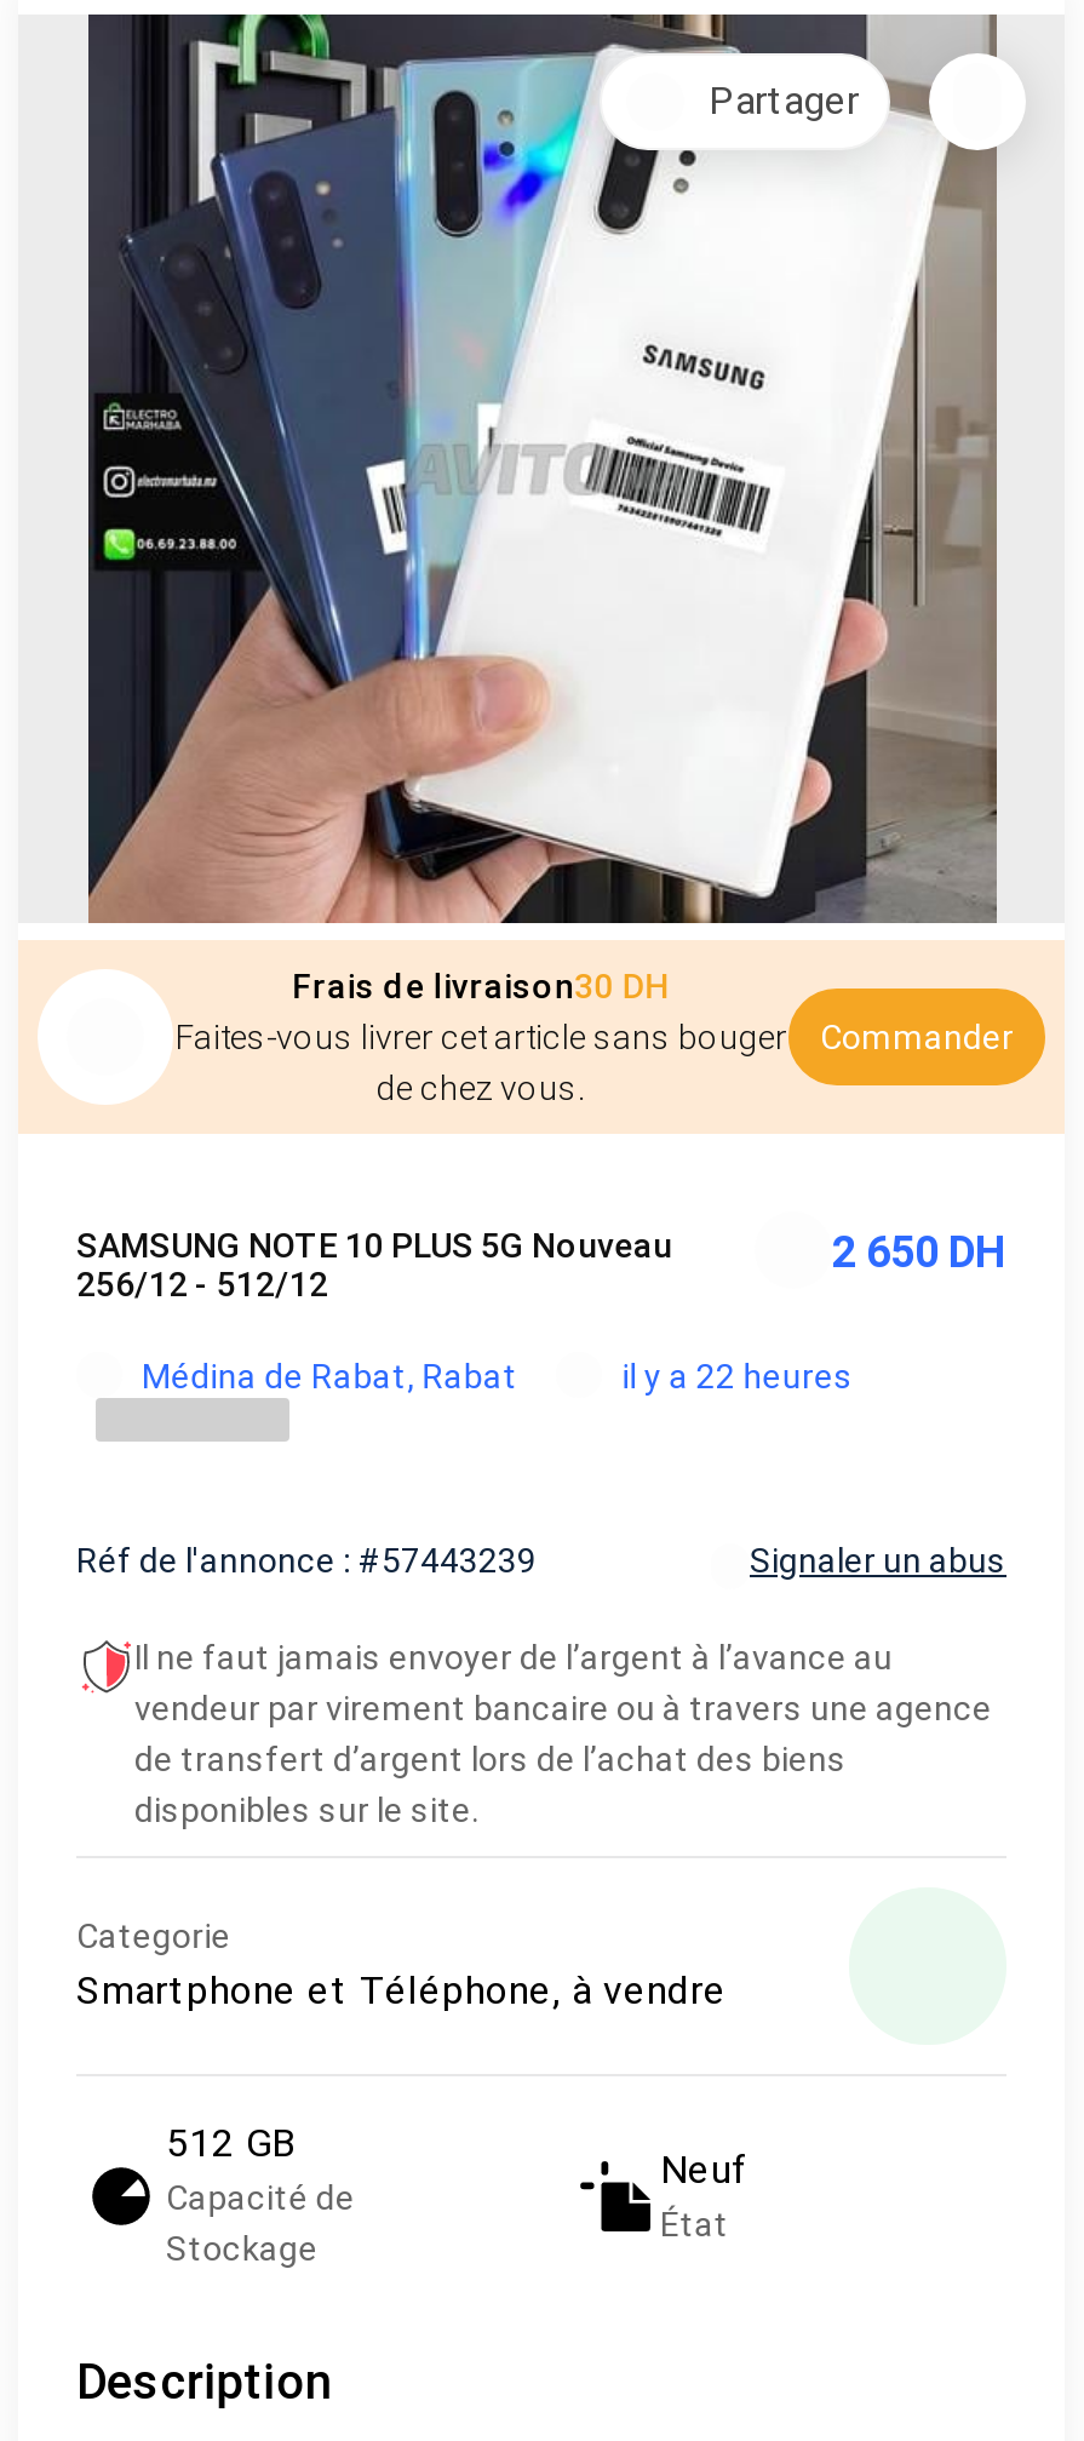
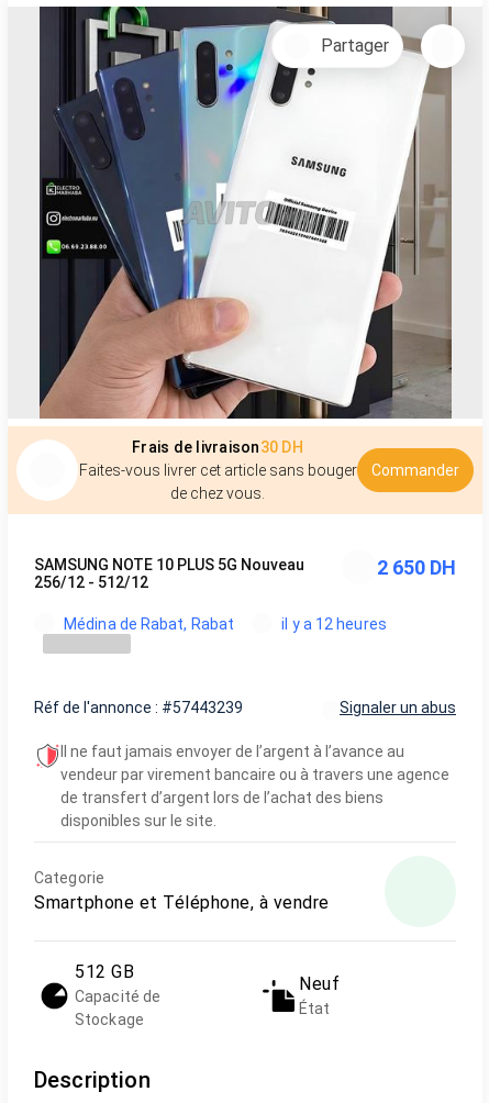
[622,1356,853,1394] il y a 22 heures -> [282,615,387,632] il y a 12 heures

